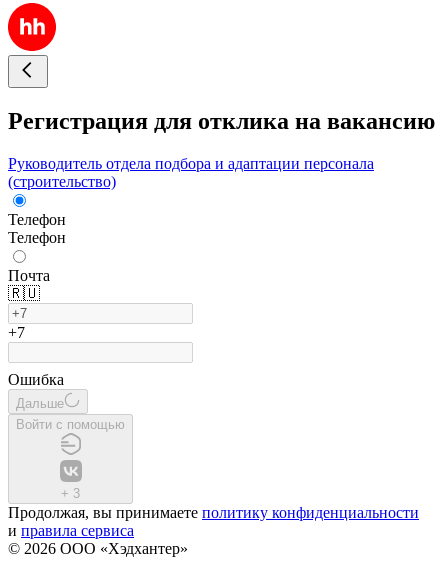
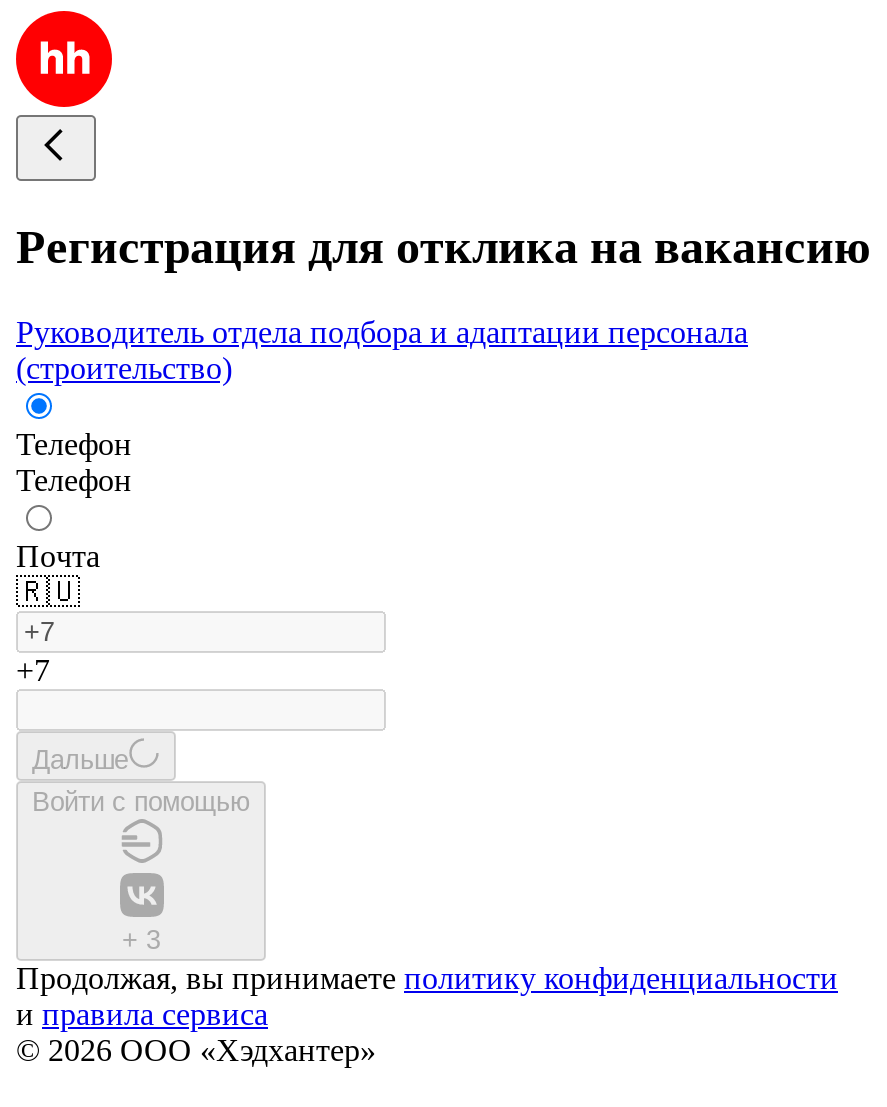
[8,371,64,388] Ошибка -> none

